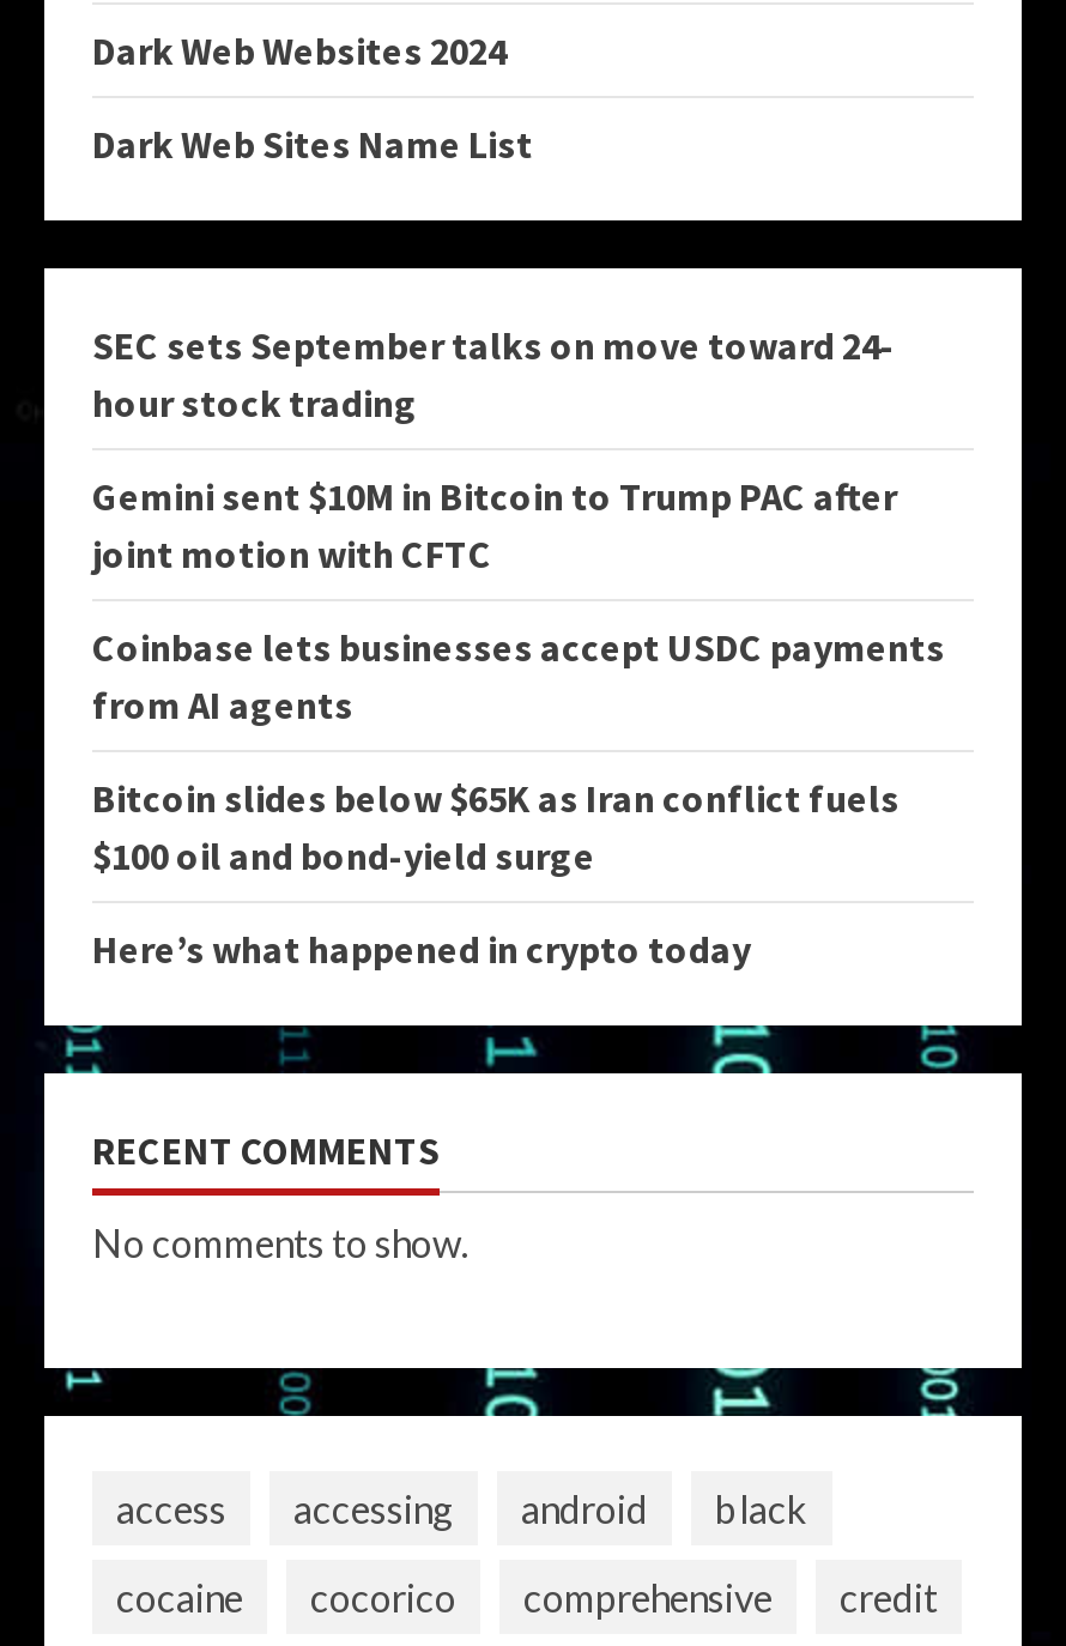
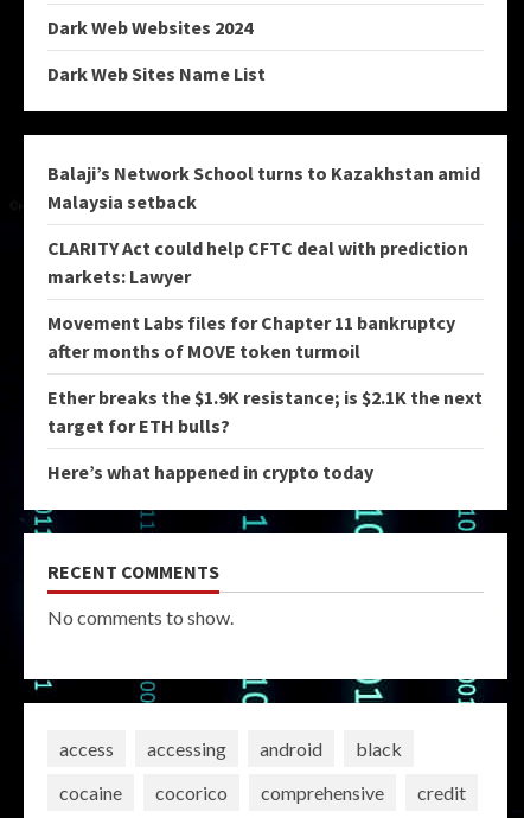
[92,321,895,426] SEC sets September talks on move toward 24- | hour stock trading -> [47,161,480,213] Balaji’s Network School turns to Kazakhstan amid | Malaysia setback
[92,472,897,577] Gemini sent $10M in Bitcoin to Trump PAC after | joint motion with CFTC -> [47,236,468,288] CLARITY Act could help CFTC deal with prediction | markets: Lawyer
[92,623,945,728] Coinbase lets businesses accept USDC payments | from AI agents -> [47,311,455,363] Movement Labs files for Chapter 11 bankruptcy | after months of MOVE token turmoil
[92,774,900,879] Bitcoin slides below $65K as Iran conflict fuels | $100 oil and bond-yield surge -> [47,385,483,437] Ether breaks the $1.9K resistance; is $2.1K the next | target for ETH bulls?

